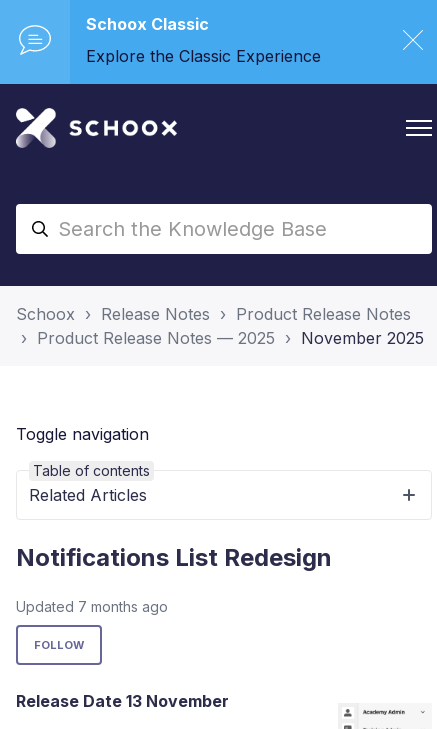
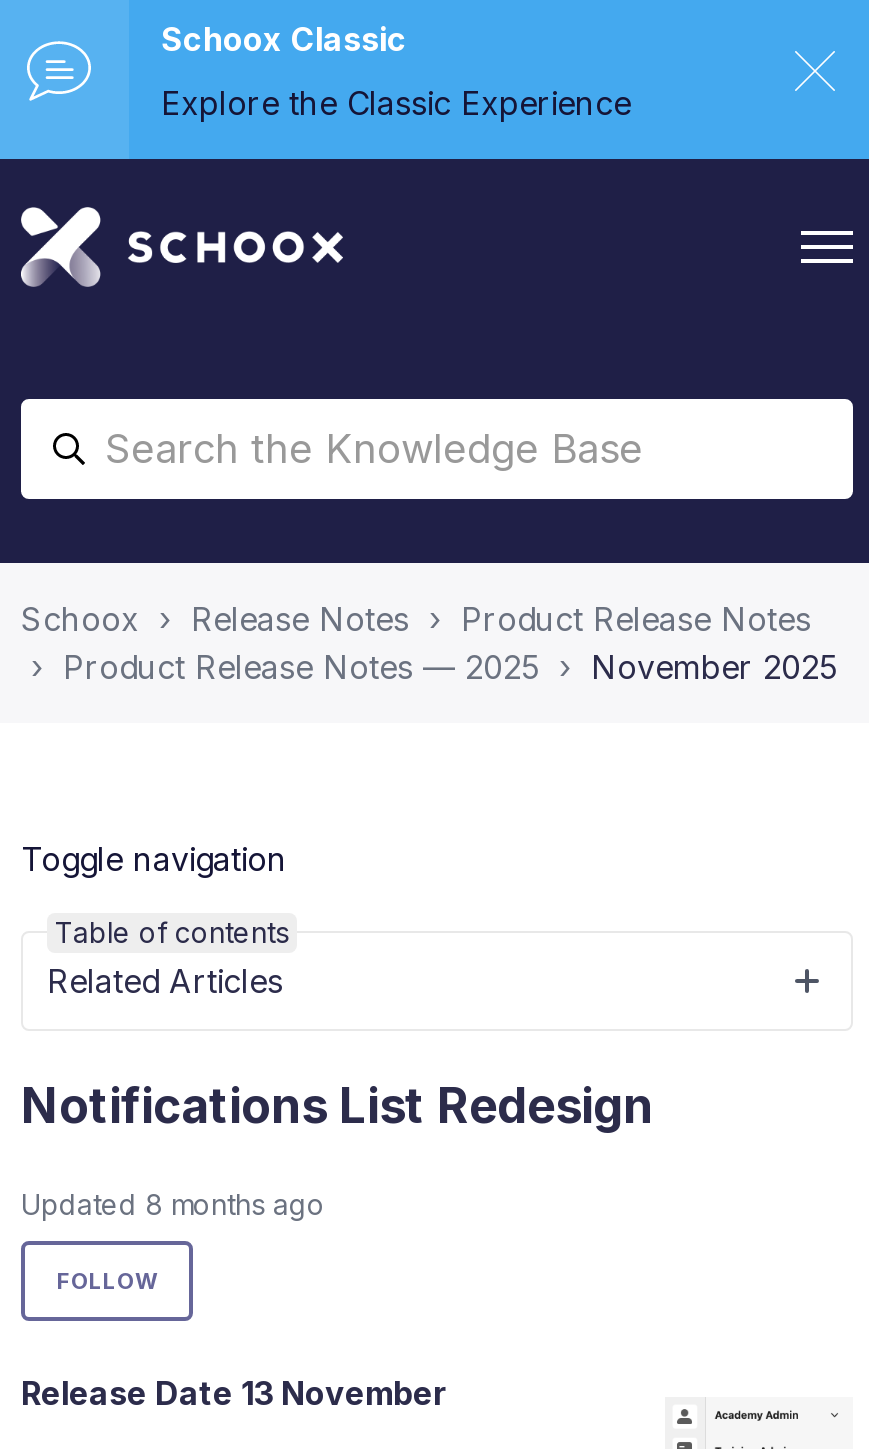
[16,598,168,615] Updated 7 months ago -> [21,1187,325,1221] Updated 8 months ago

